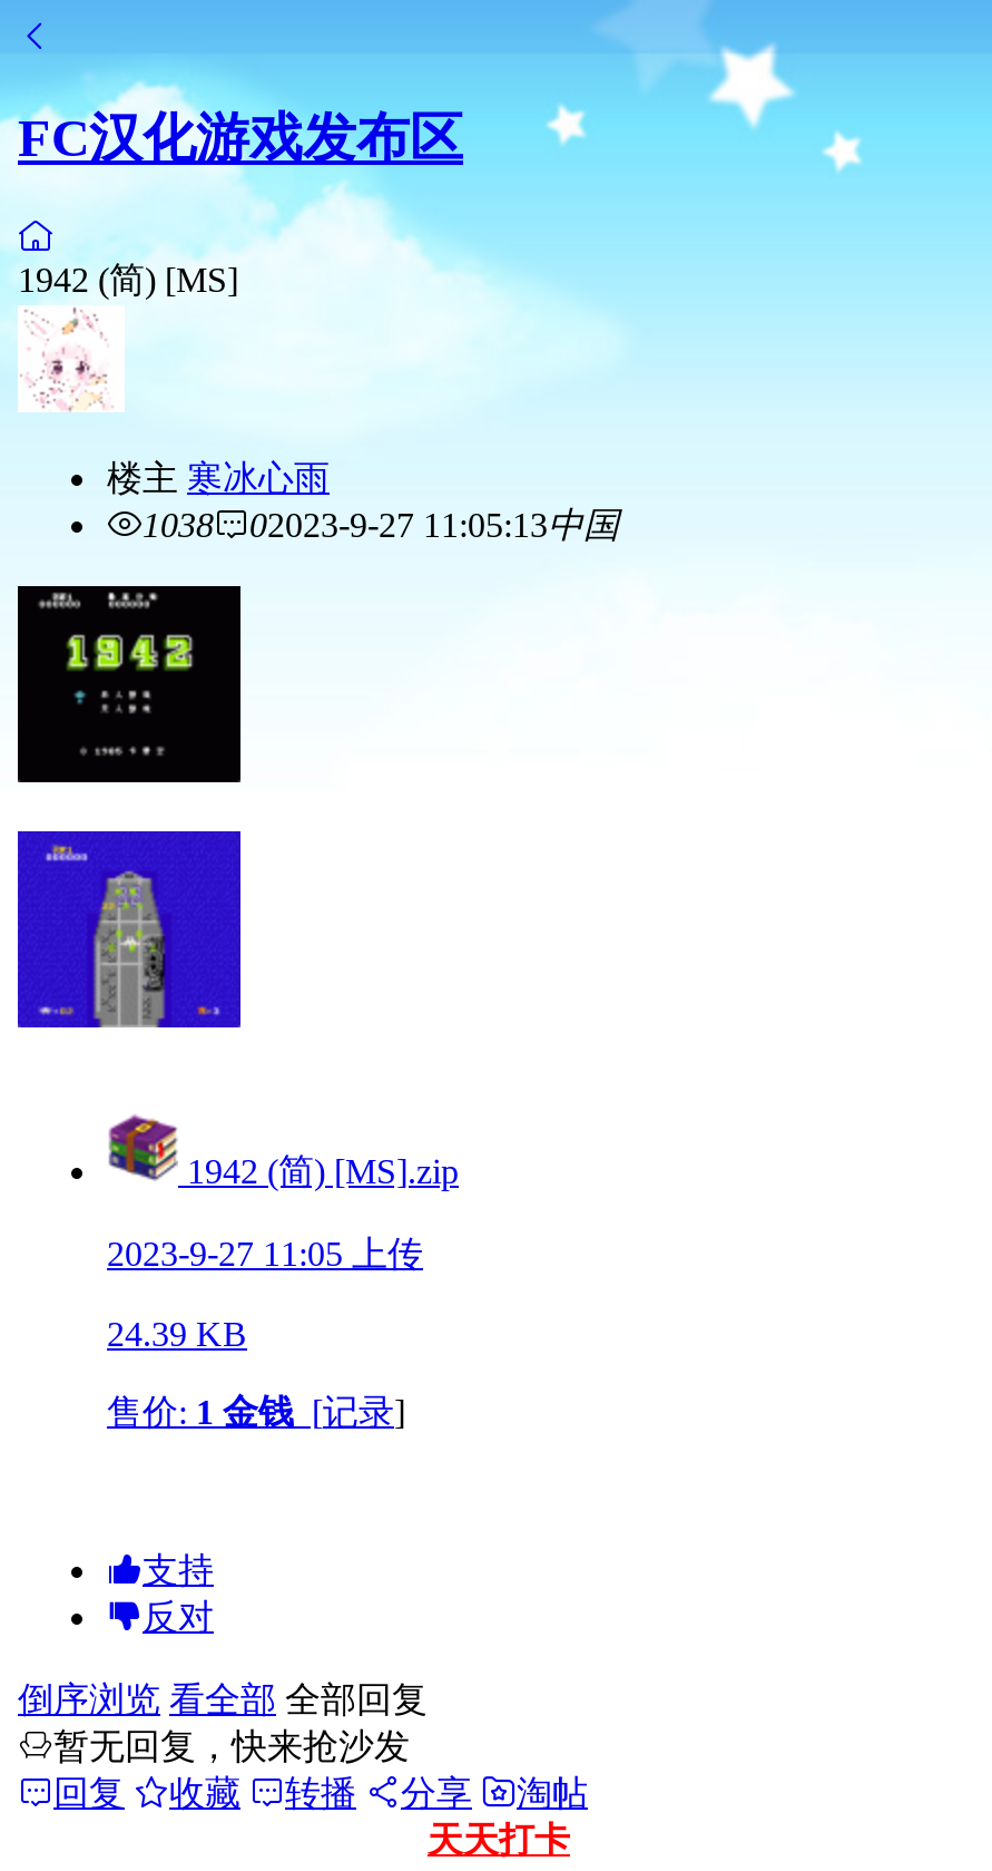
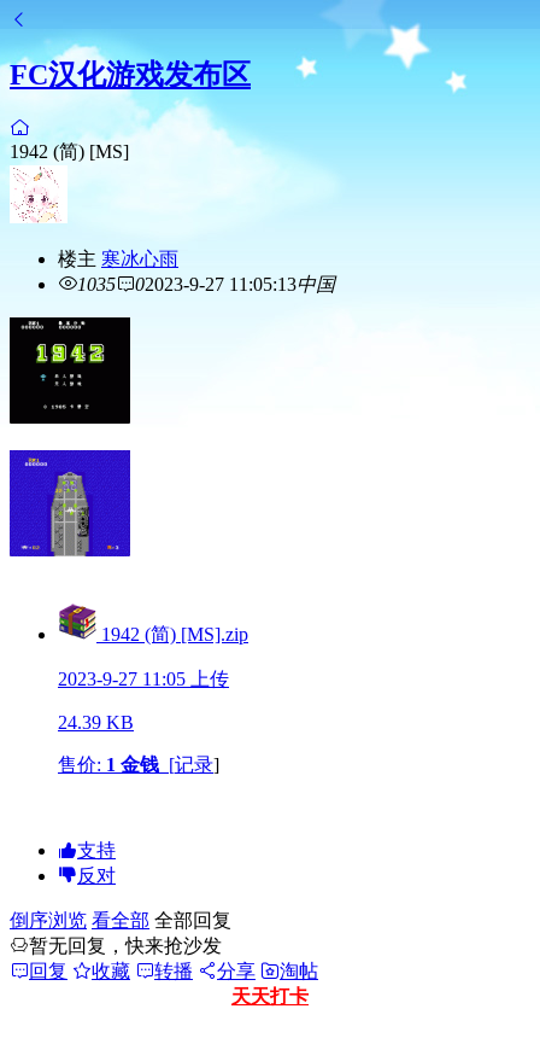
[143,505,619,543] 1038 02023-9-27 11:05:13中国 -> [77,274,335,294] 1035 02023-9-27 11:05:13中国

